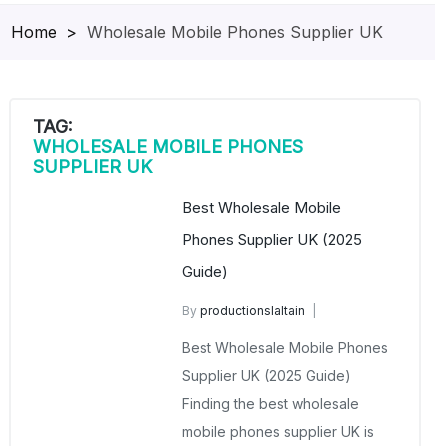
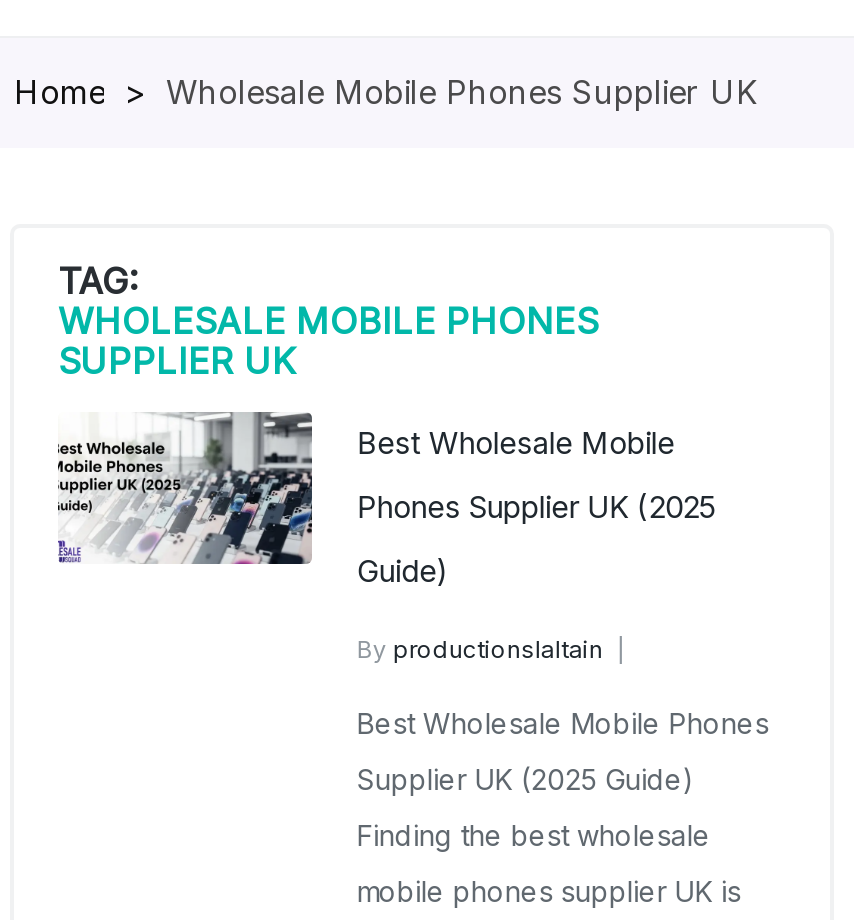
none -> [56,410,314,566] [image]

